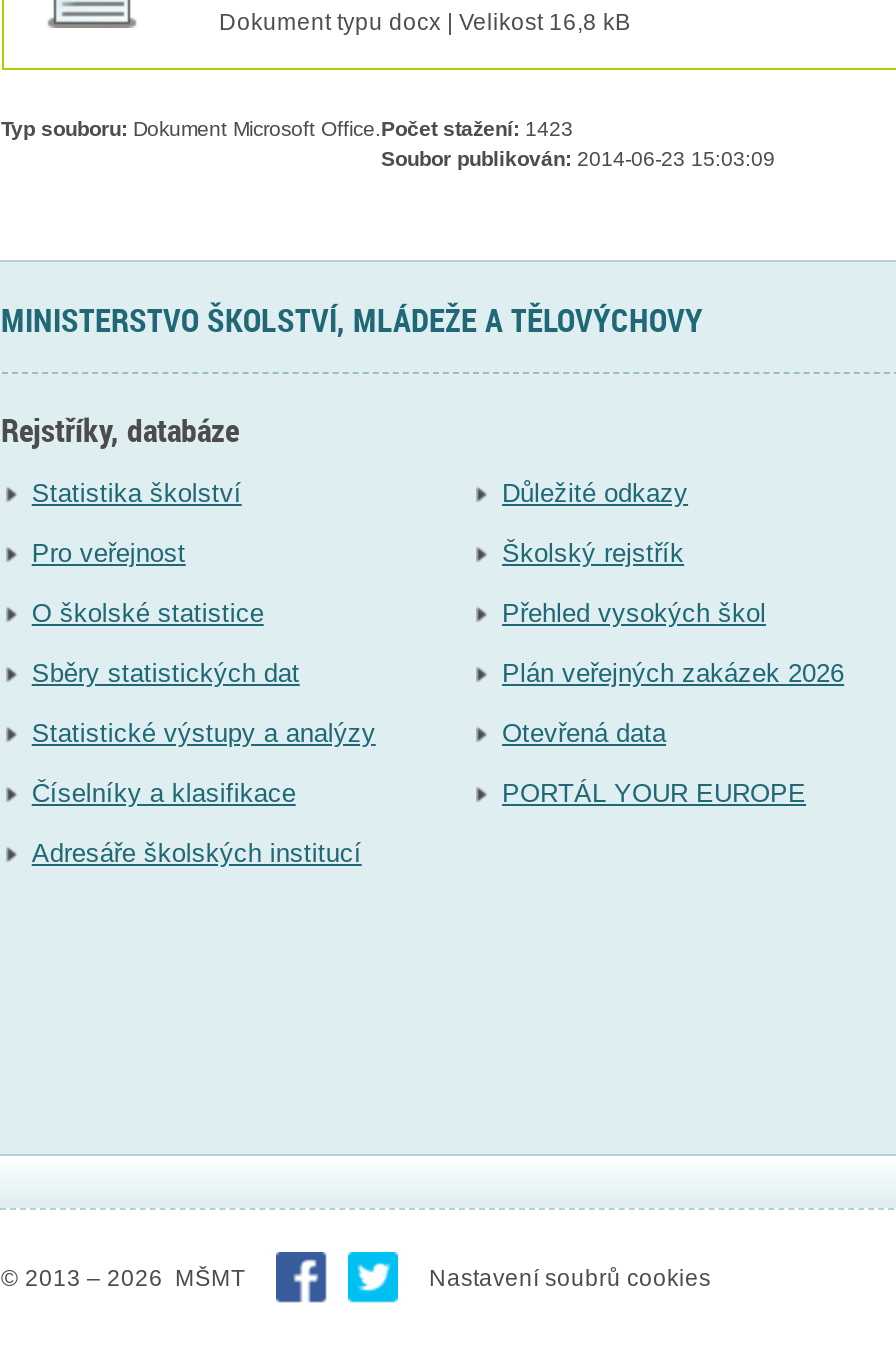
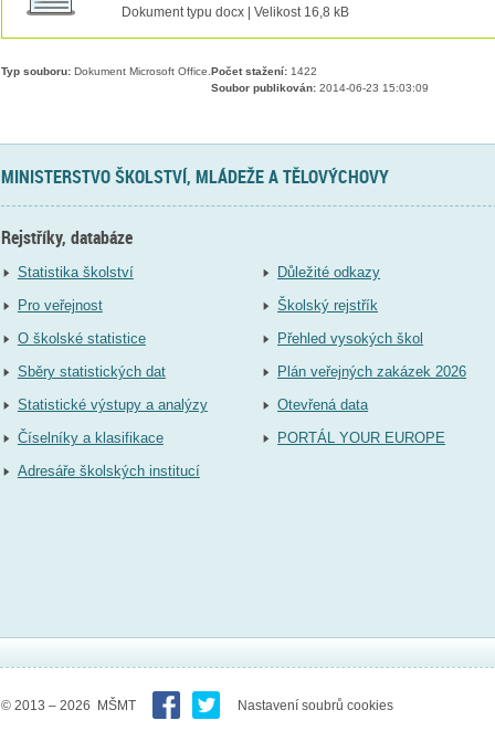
[1,119,573,141] Typ souboru: Dokument Microsoft Office.Počet stažení: 1423 -> [1,66,317,78] Typ souboru: Dokument Microsoft Office.Počet stažení: 1422

